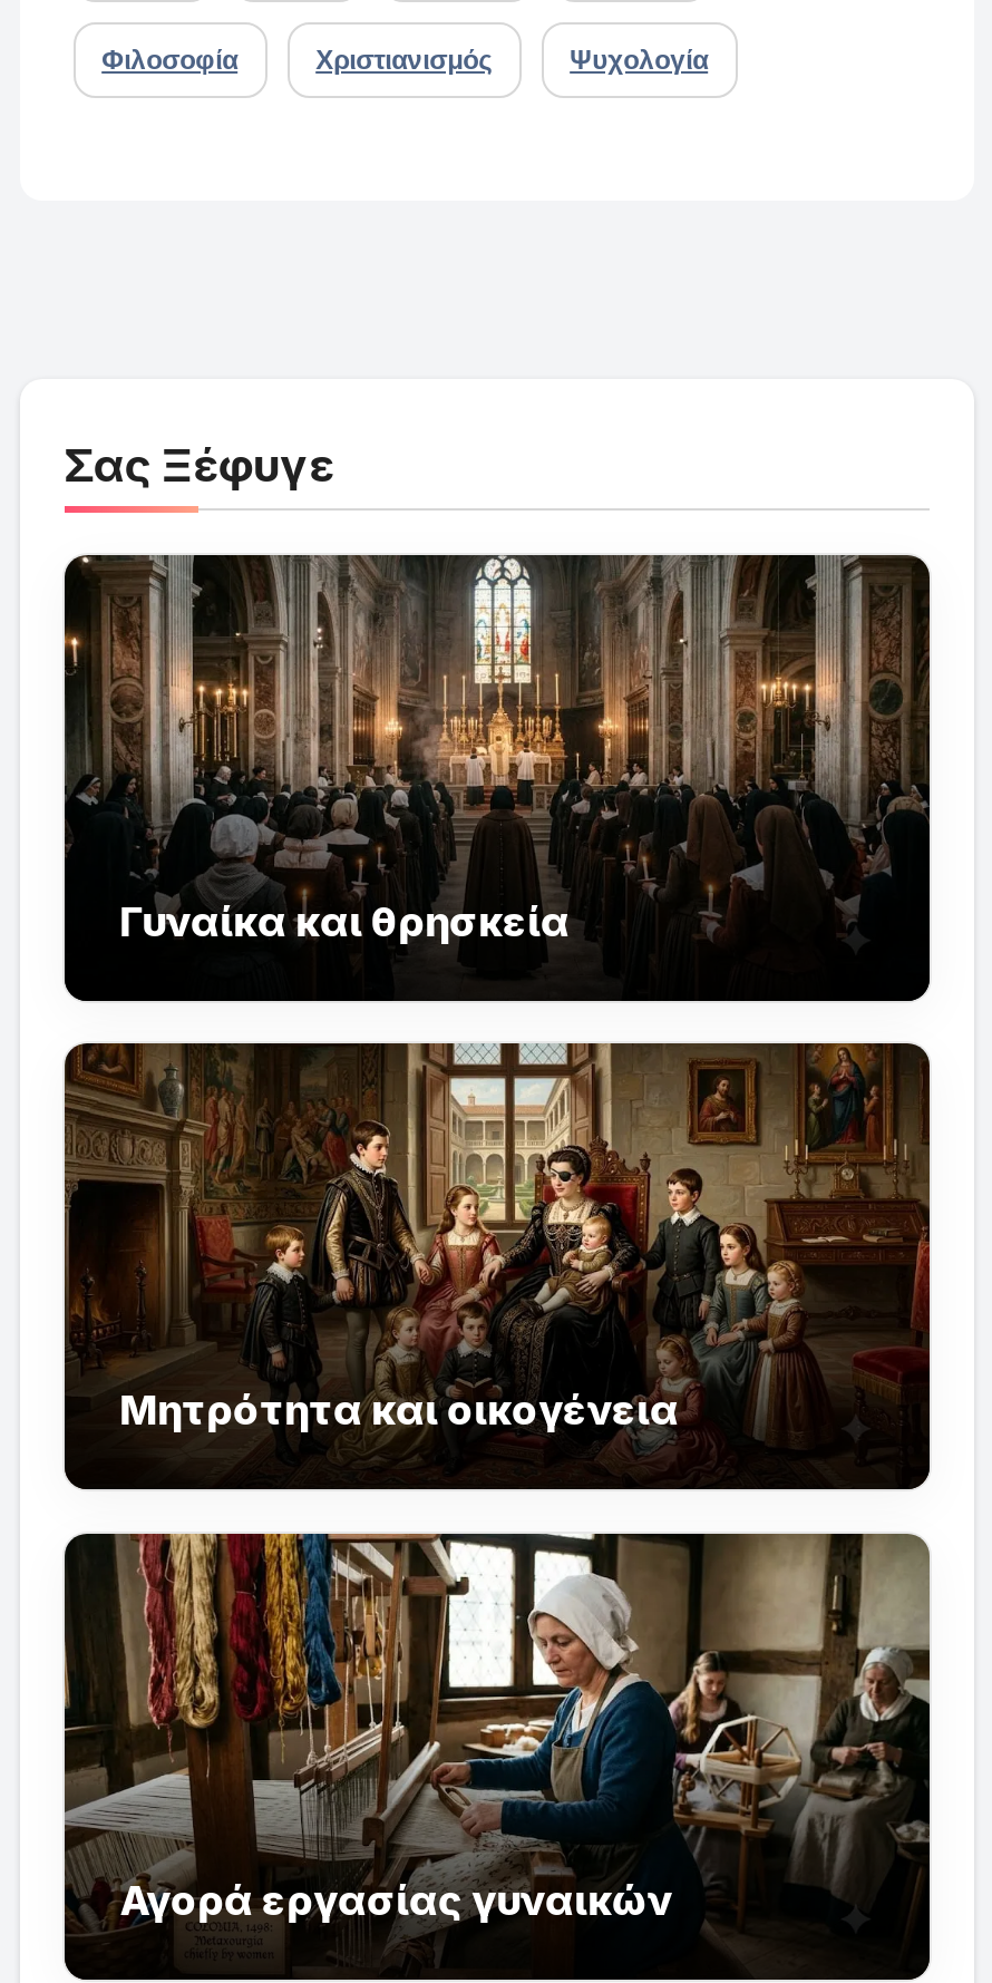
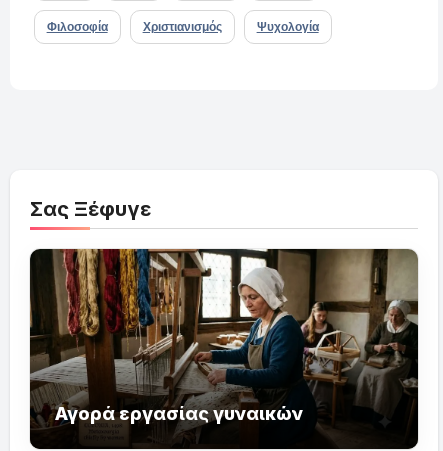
[62,553,932,947] [image] | Γυναίκα και θρησκεία -> none
[62,1019,932,1491] [image] | Μητρότητα και οικογένεια -> none

